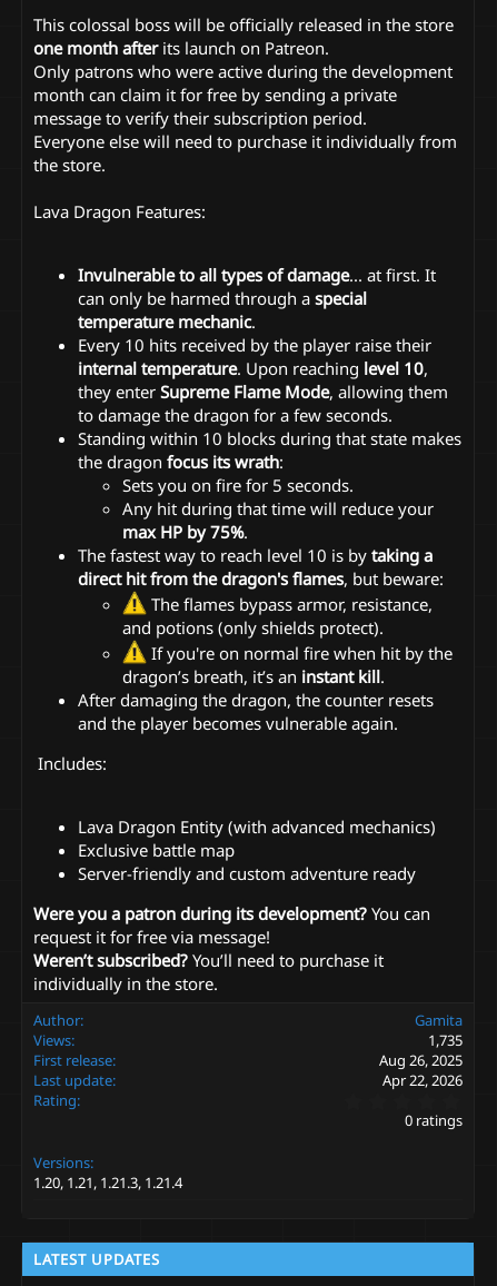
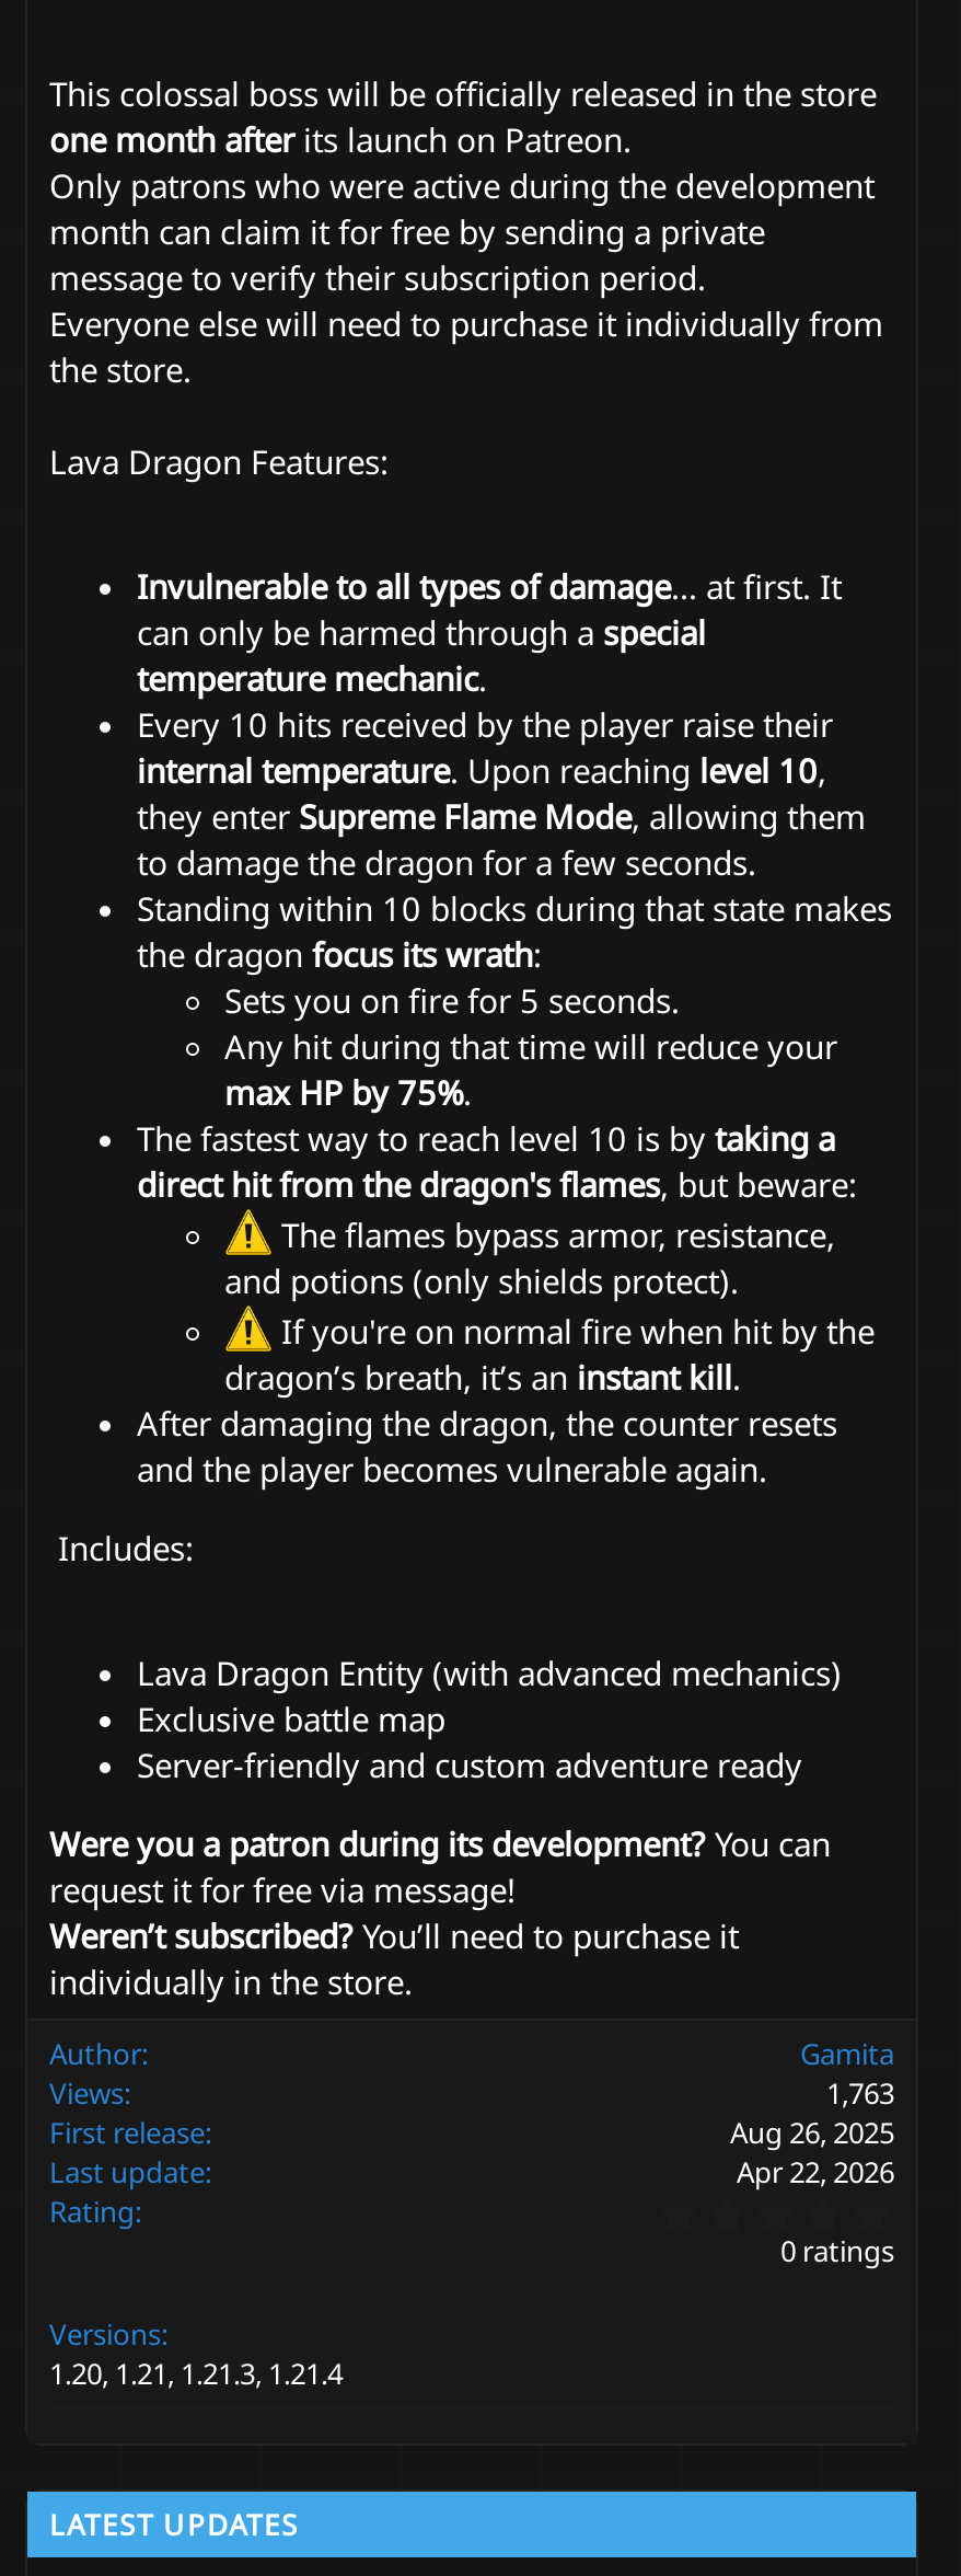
[428,1031,463,1051] 1,735 -> [826,2074,894,2114] 1,763

